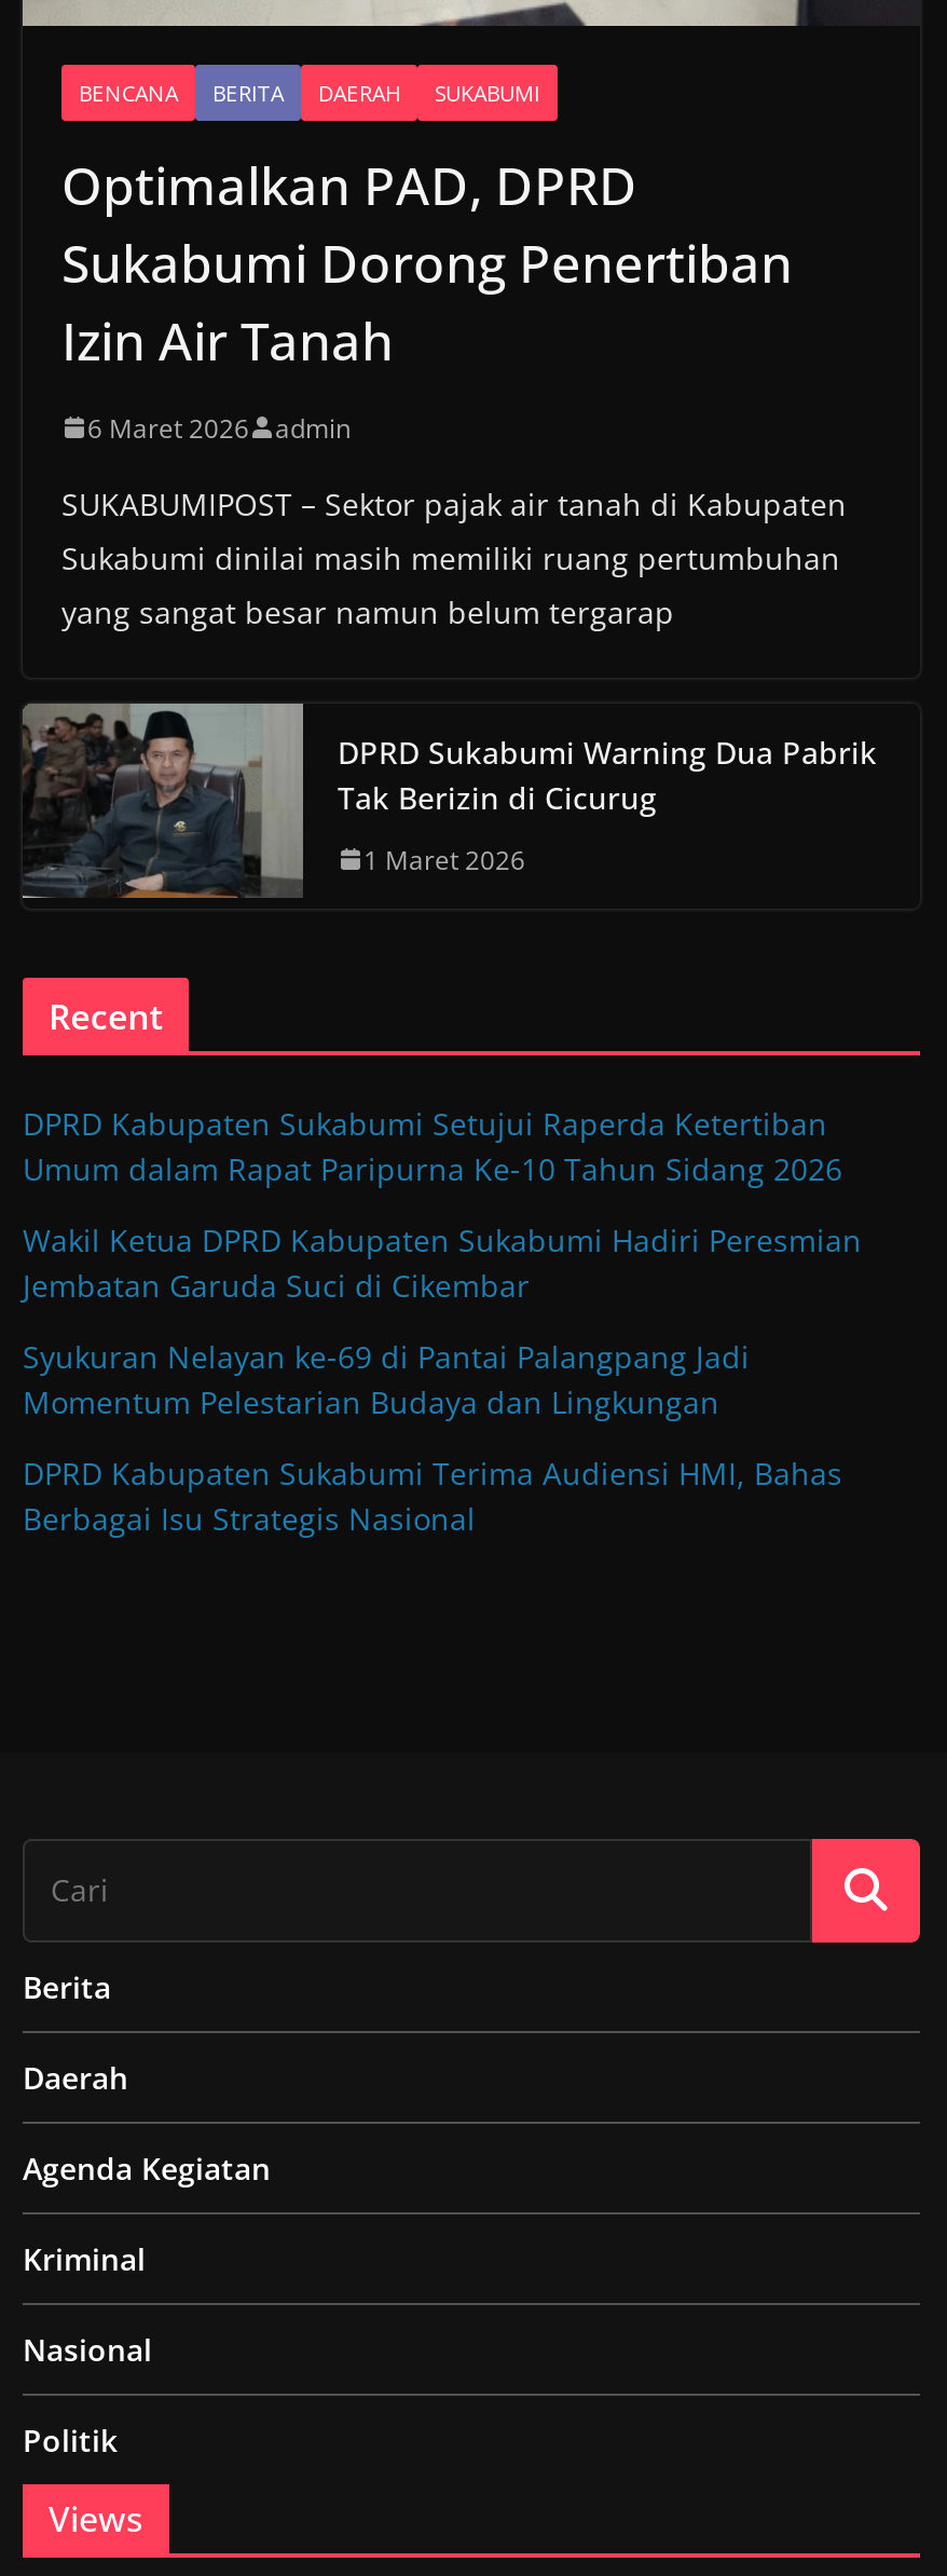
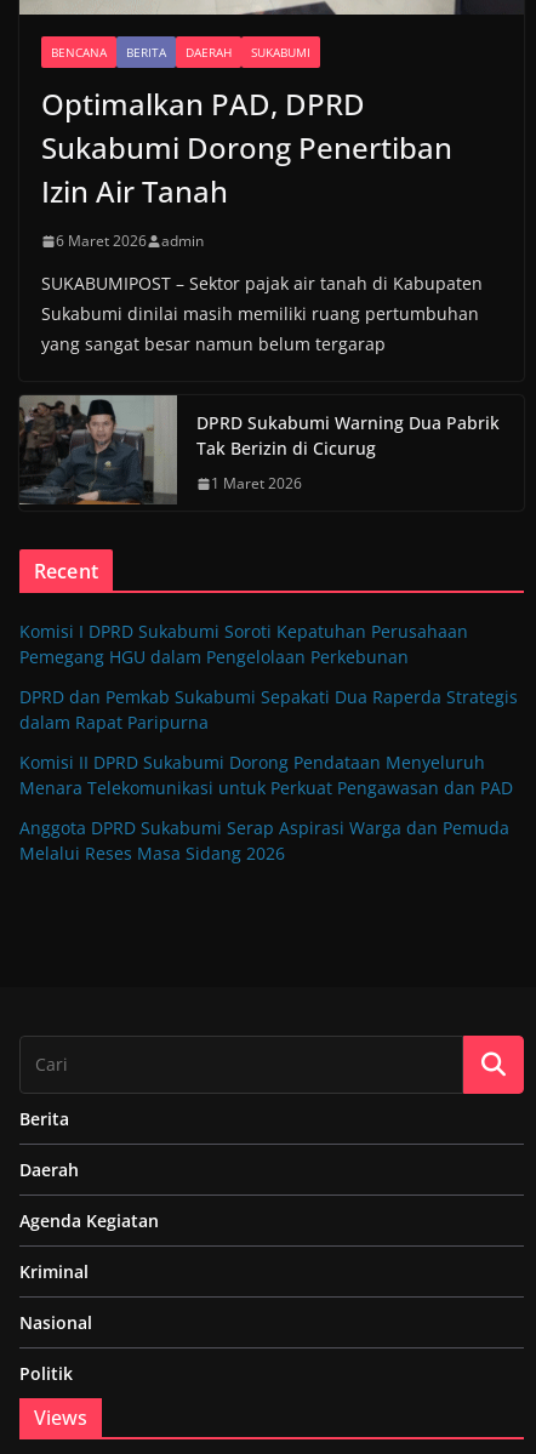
[23,1102,842,1189] DPRD Kabupaten Sukabumi Setujui Raperda Ketertiban | Umum dalam Rapat Paripurna Ke-10 Tahun Sidang 2026 -> [19,619,468,668] Komisi I DPRD Sukabumi Soroti Kepatuhan Perusahaan | Pemegang HGU dalam Pengelolaan Perkebunan
[23,1219,862,1305] Wakil Ketua DPRD Kabupaten Sukabumi Hadiri Peresmian | Jembatan Garuda Suci di Cikembar -> [19,685,518,733] DPRD dan Pemkab Sukabumi Sepakati Dua Raperda Strategis | dalam Rapat Paripurna
[23,1336,750,1422] Syukuran Nelayan ke-69 di Pantai Palangpang Jadi | Momentum Pelestarian Budaya dan Lingkungan -> [19,750,513,799] Komisi II DPRD Sukabumi Dorong Pendataan Menyeluruh | Menara Telekomunikasi untuk Perkuat Pengawasan dan PAD
[23,1452,842,1538] DPRD Kabupaten Sukabumi Terima Audiensi HMI, Bahas | Berbagai Isu Strategis Nasional -> [19,816,509,864] Anggota DPRD Sukabumi Serap Aspirasi Warga dan Pemuda | Melalui Reses Masa Sidang 2026

